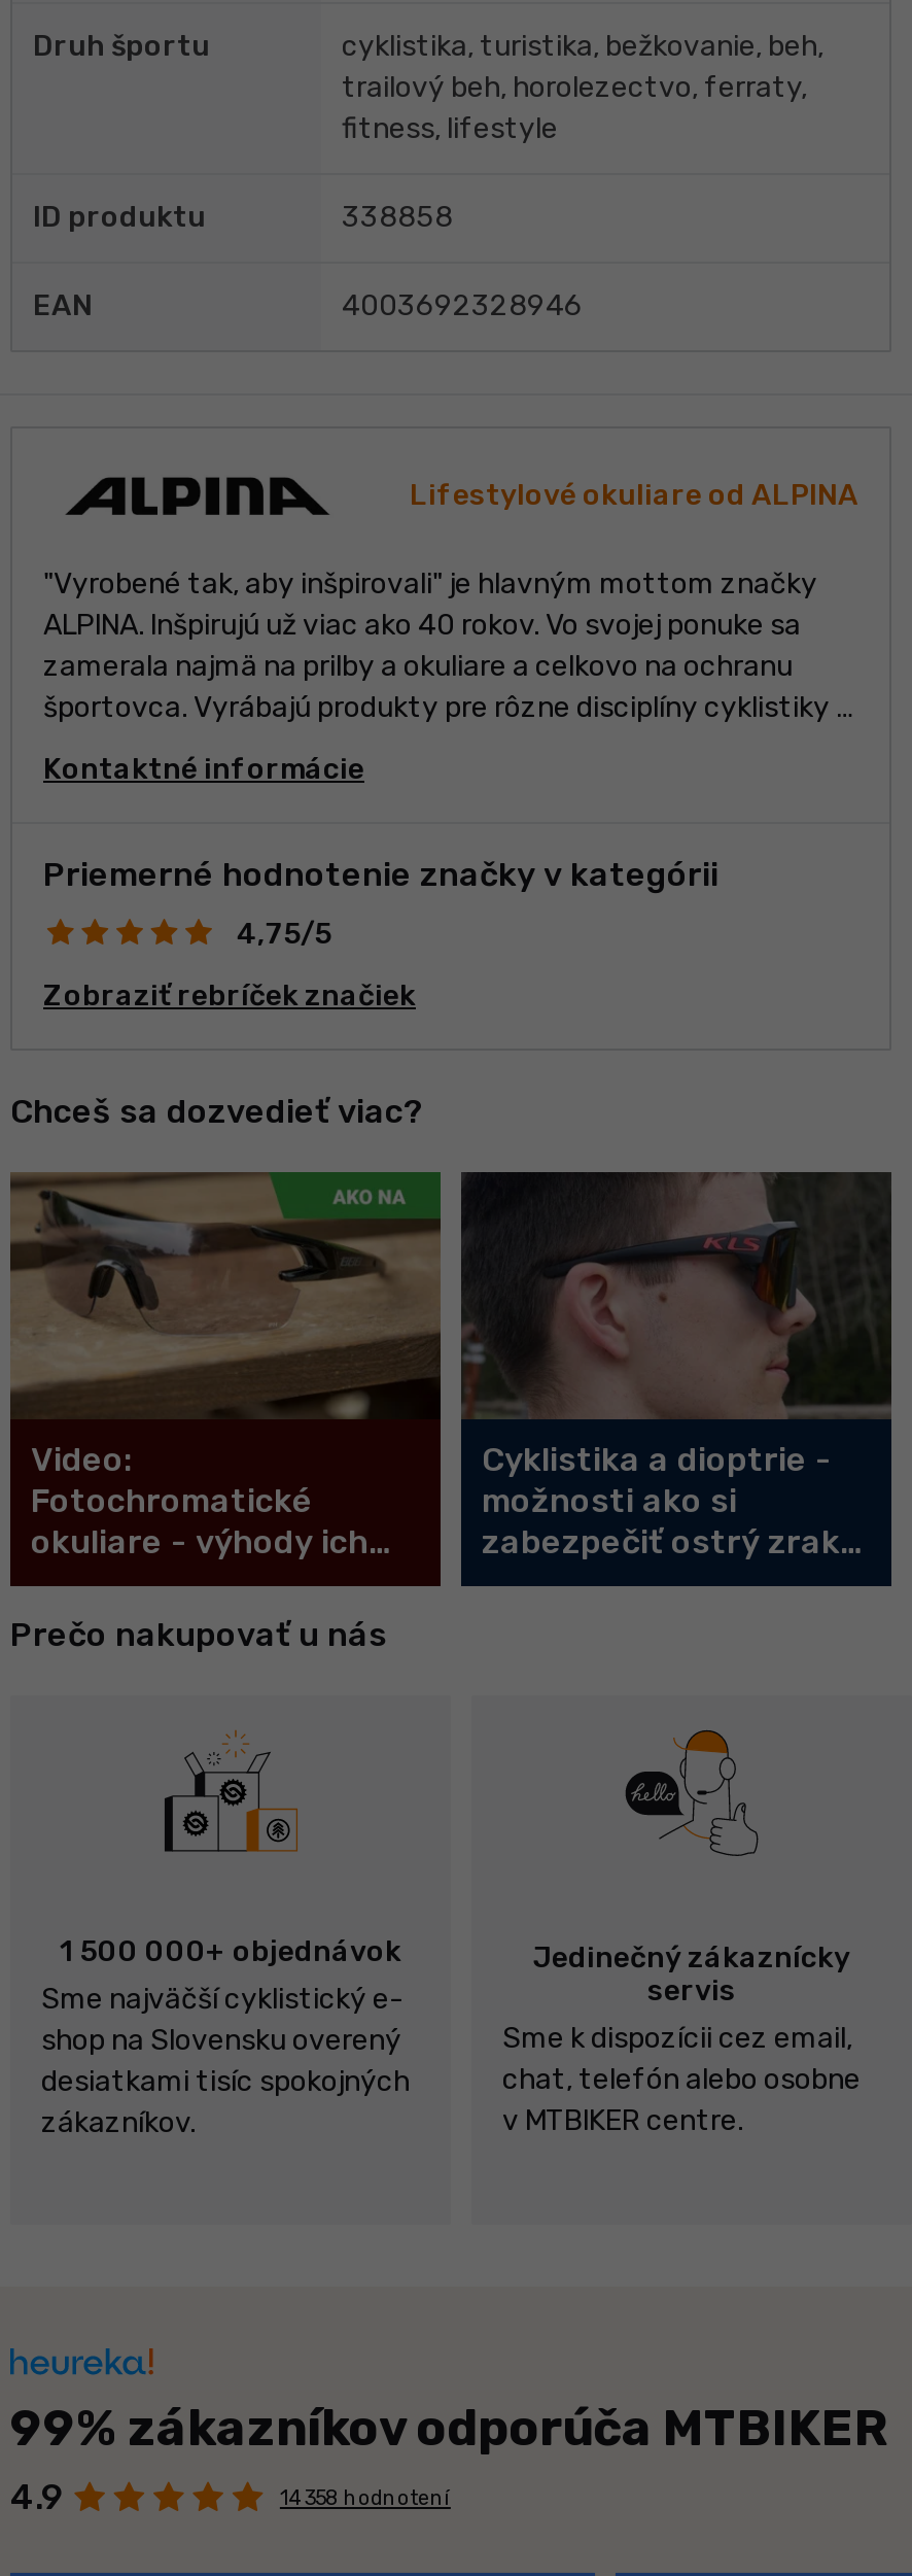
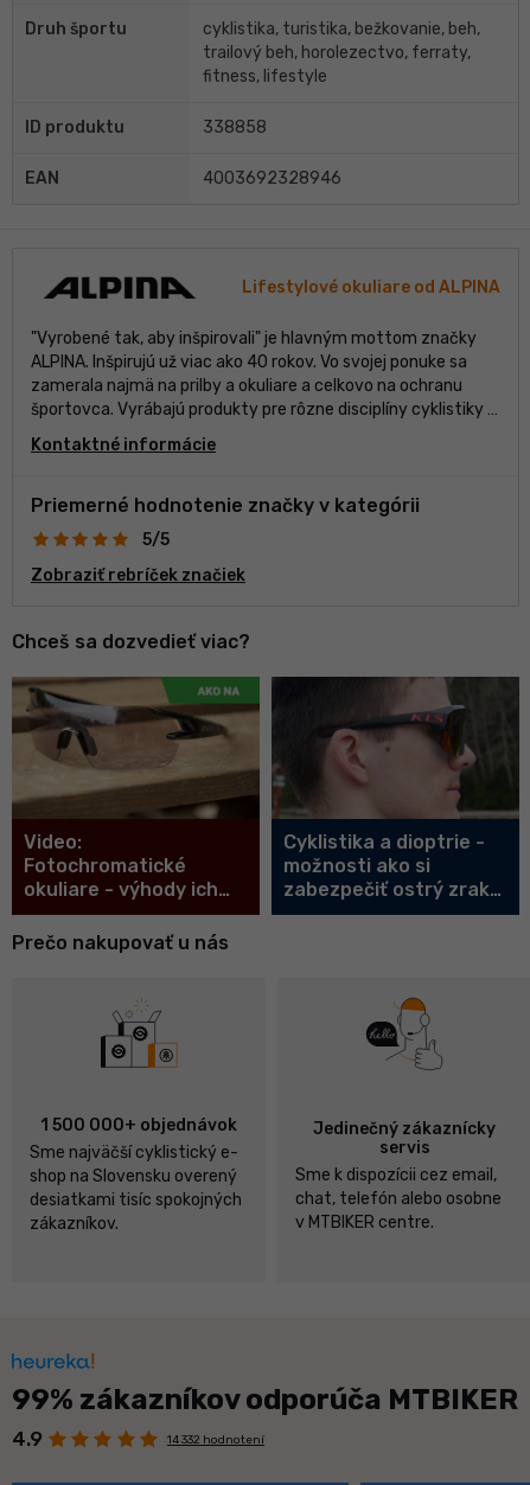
[237,917,331,952] 4,75/5 -> [142,530,169,550] 5/5
[280,2486,451,2510] 14 358 hodnotení -> [167,1432,264,1447] 14 332 hodnotení

